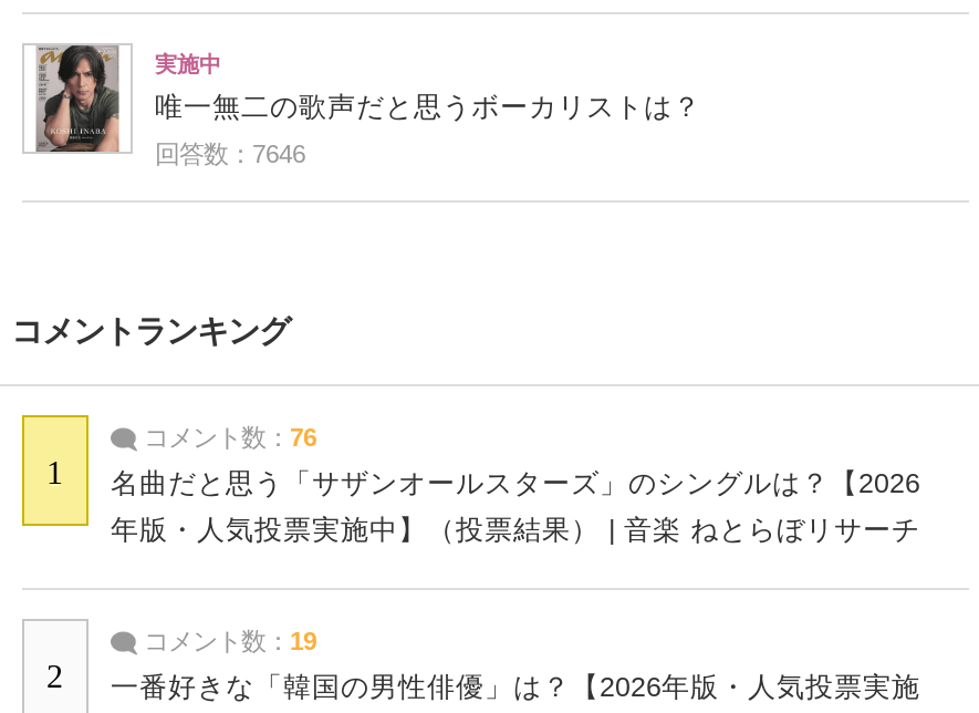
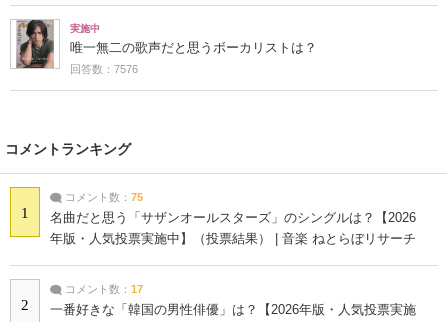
[155,140,305,167] 回答数：7646 -> [70,63,138,75] 回答数：7576
[137,424,316,450] コメント数：76 -> [62,191,143,203] コメント数：75
[137,628,316,654] コメント数：19 -> [62,283,143,295] コメント数：17

